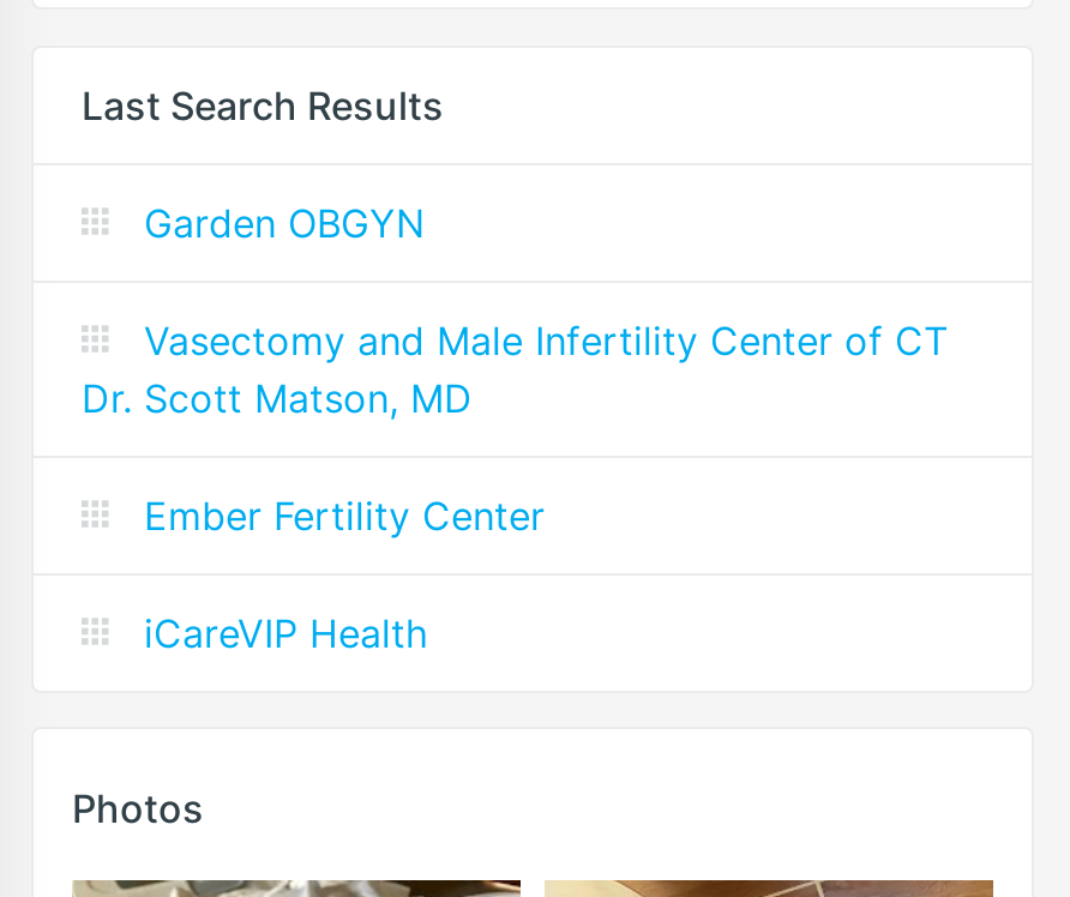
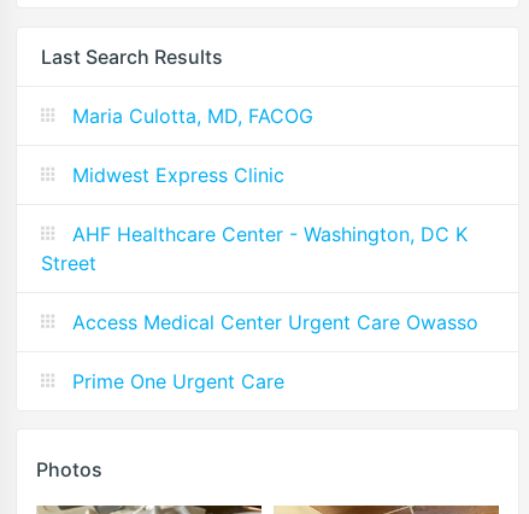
[82,198,948,656] Garden OBGYN | Vasectomy and Male Infertility Center of CT | Dr. Scott Matson, MD | Ember Fertility Center | iCareVIP Health -> [41,103,478,393] Maria Culotta, MD, FACOG | Midwest Express Clinic | AHF Healthcare Center - Washington, DC K | Street | Access Medical Center Urgent Care Owasso | Prime One Urgent Care

